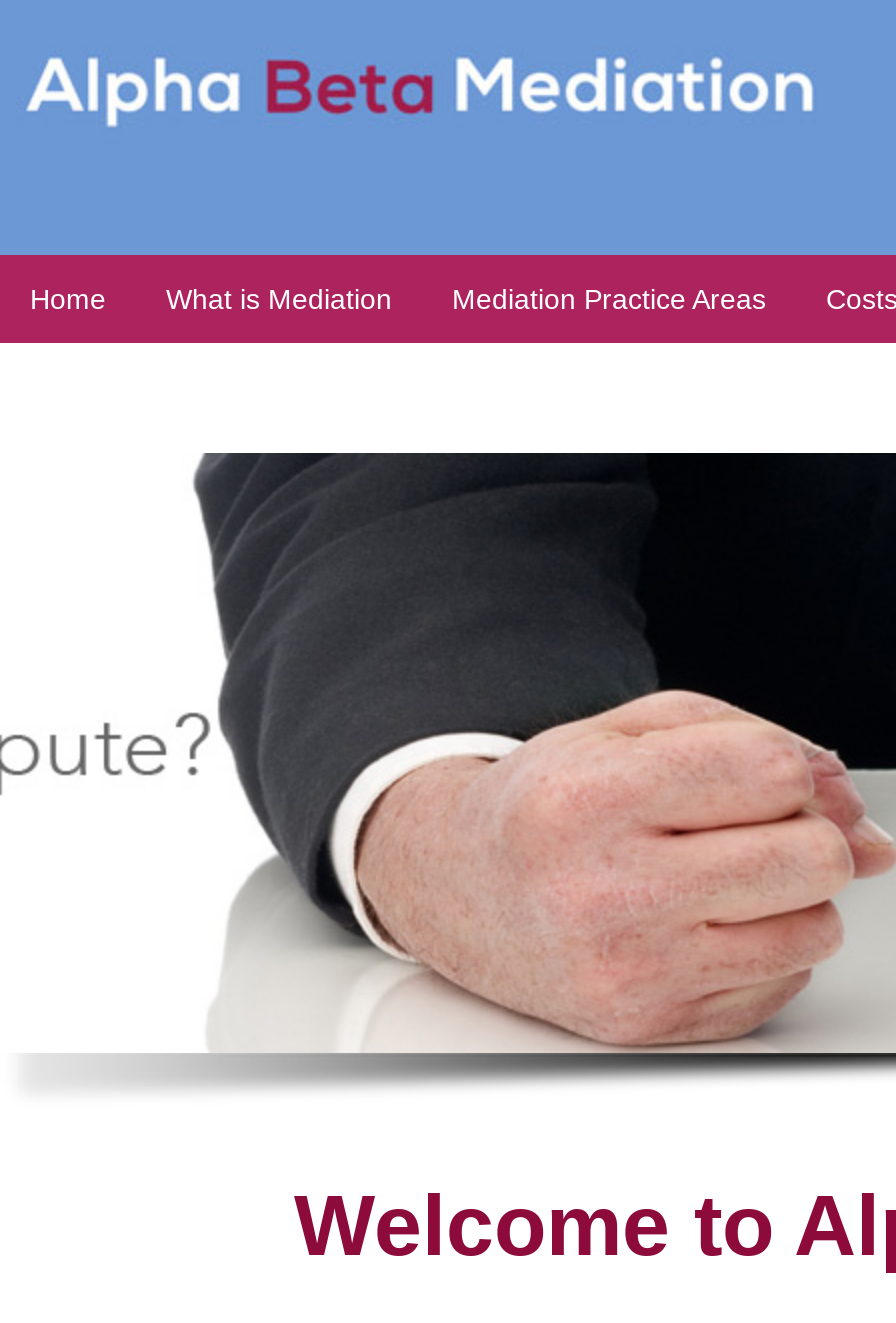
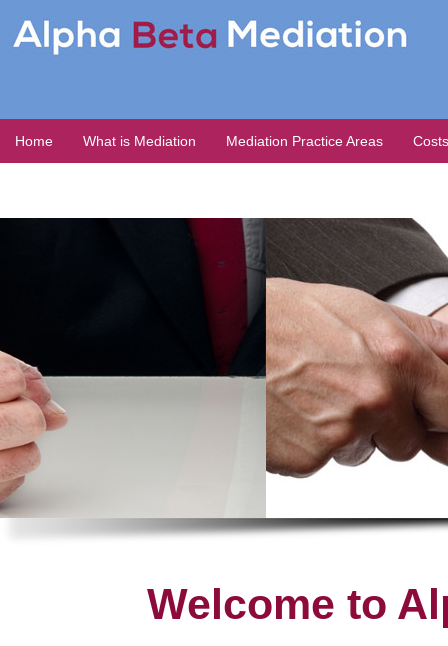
[6,451,890,1053] [image] -> [3,217,445,518] [image]

